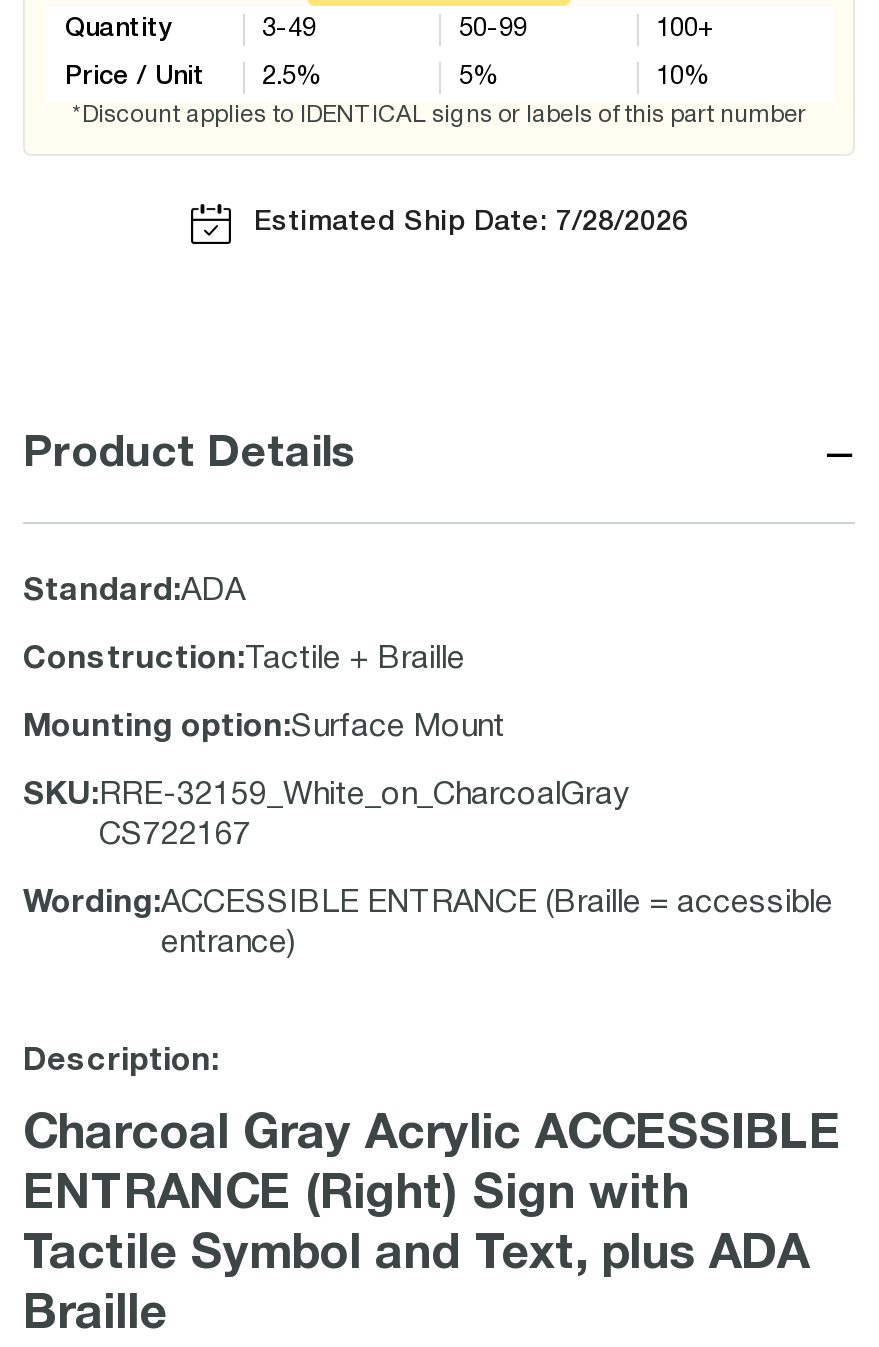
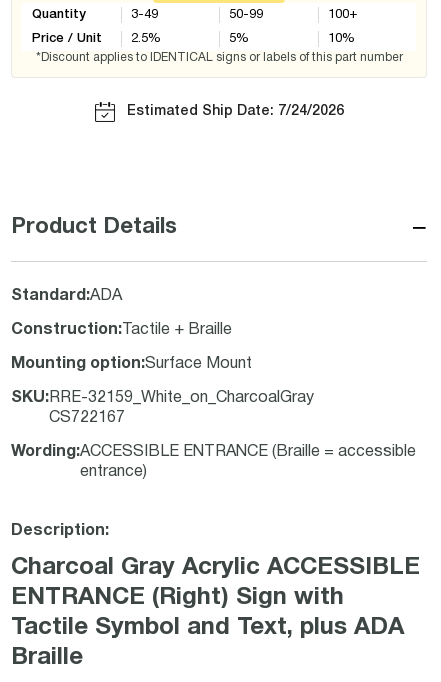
[254,210,688,236] Estimated Ship Date: 7/28/2026 -> [126,105,343,118] Estimated Ship Date: 7/24/2026

